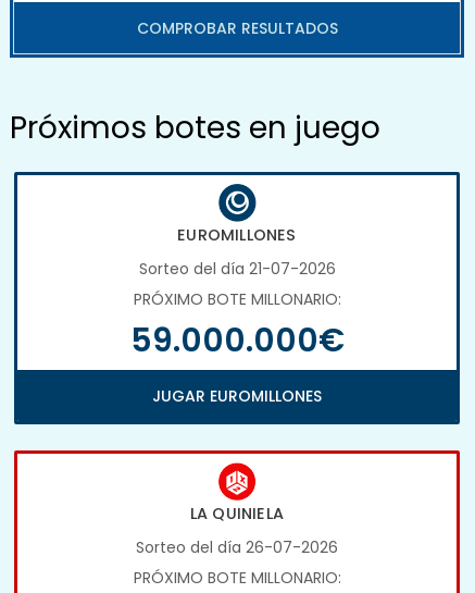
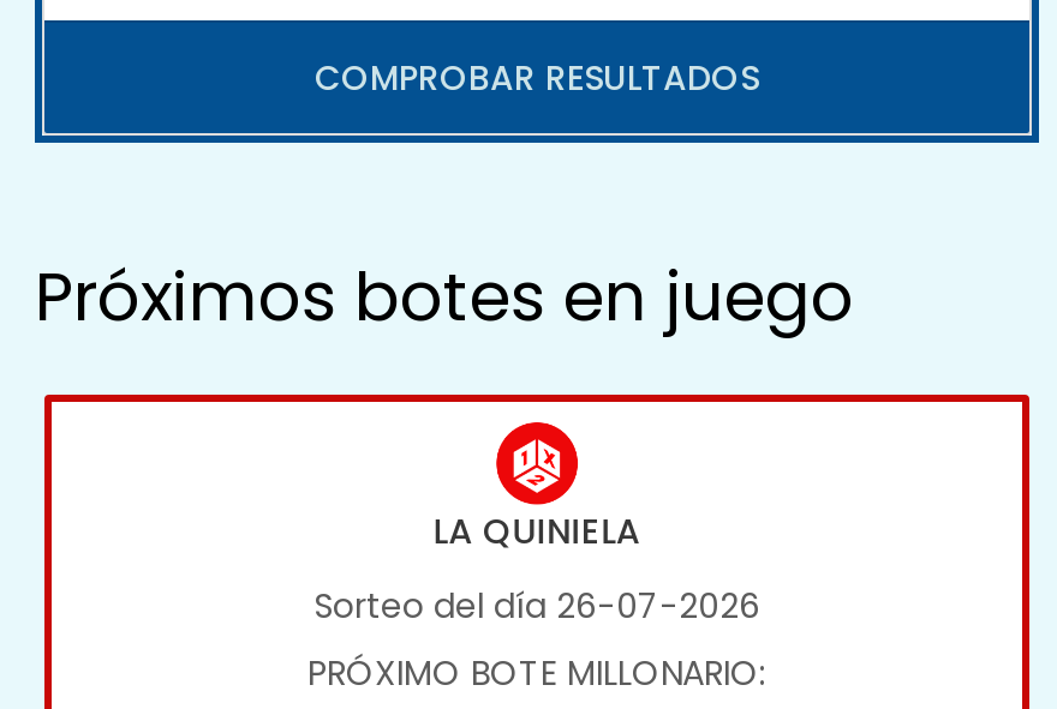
[13,171,461,425] [image] | EUROMILLONES | Sorteo del día 21-07-2026 | PRÓXIMO BOTE MILLONARIO: | 59.000.000€ | JUGAR EUROMILLONES -> none

